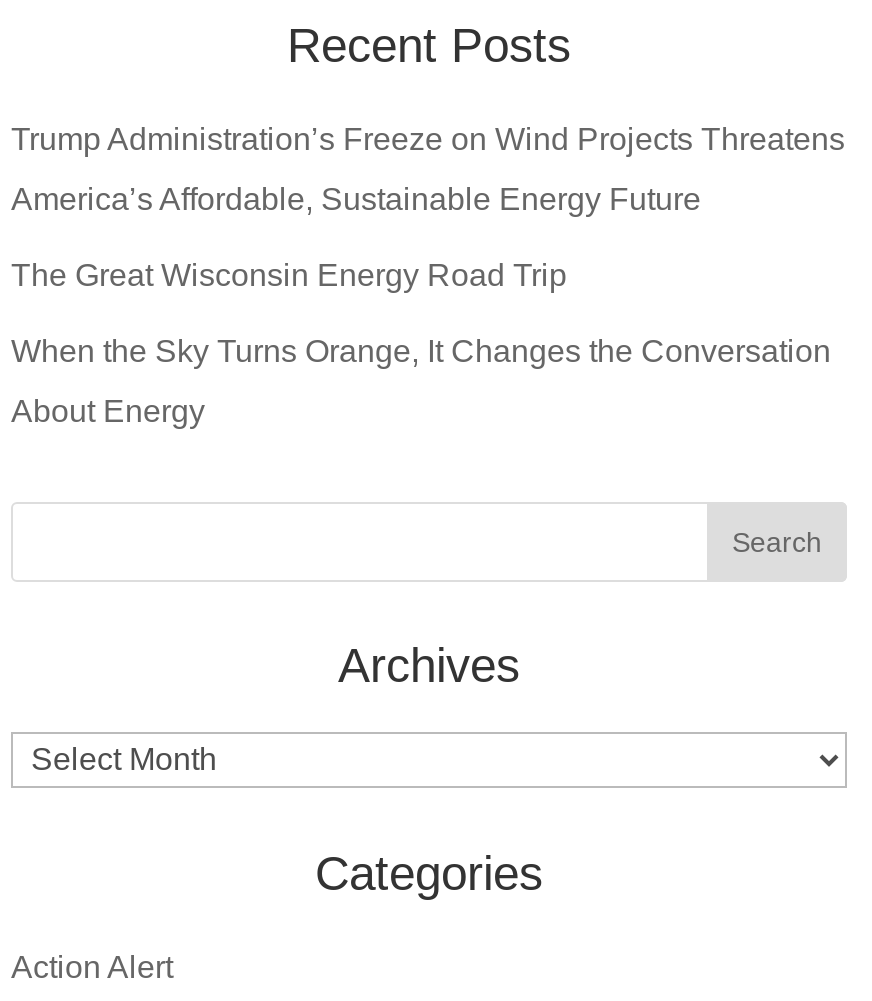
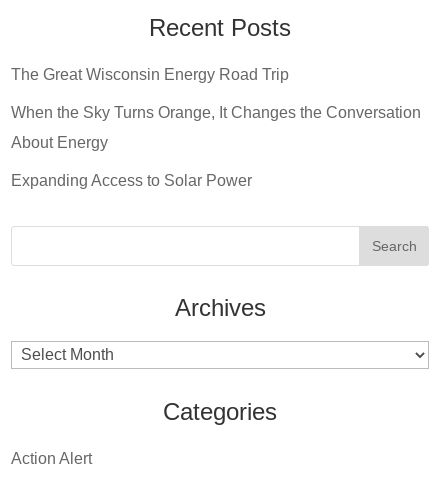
[11,122,845,216] Trump Administration’s Freeze on Wind Projects Threatens | America’s Affordable, Sustainable Energy Future -> none
moved [11,258,831,428] -> [11,66,421,151]: The Great Wisconsin Energy Road Trip | When the Sky Turns Orange, It Changes the Conversation | About Energy
none -> [11,172,252,189] Expanding Access to Solar Power

